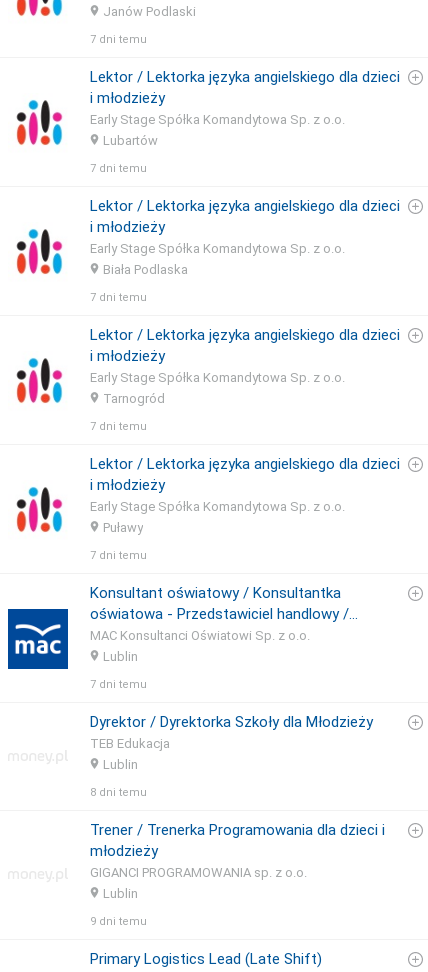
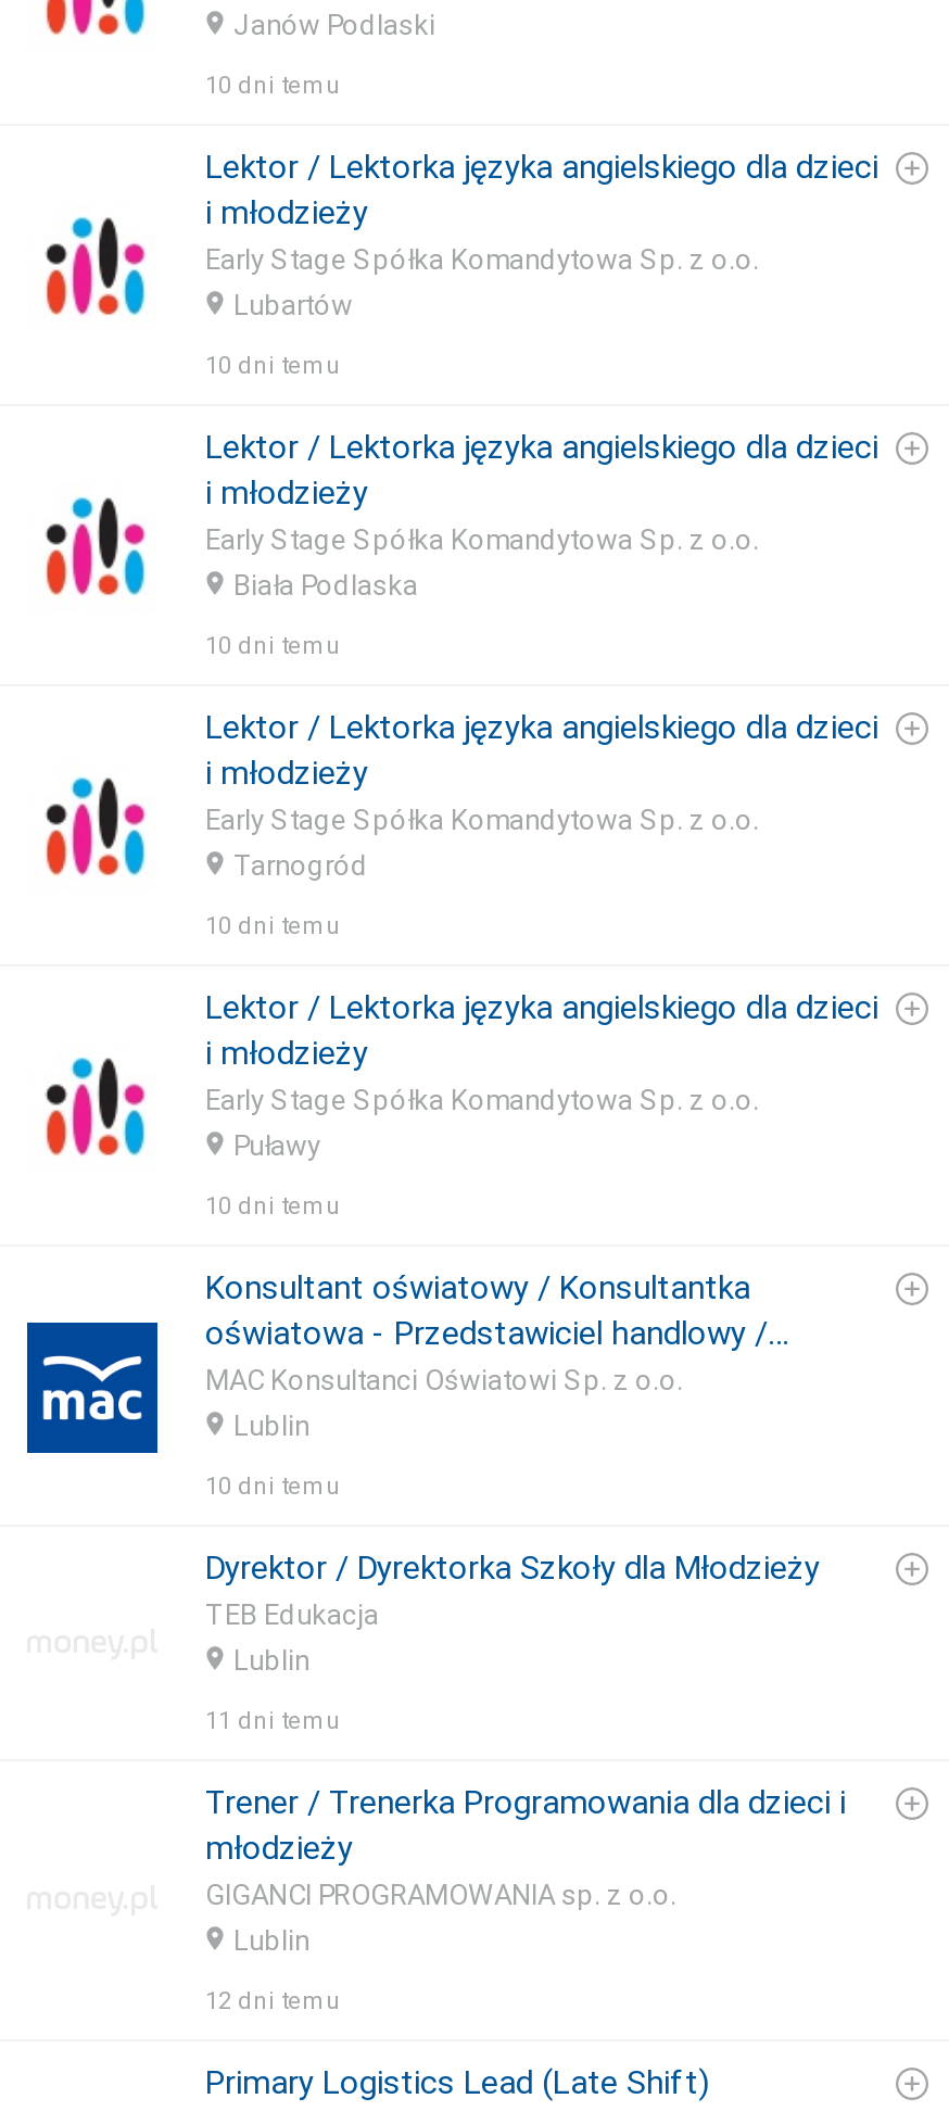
[90,33,147,46] 7 dni temu -> [205,72,342,100] 10 dni temu
[90,162,147,175] 7 dni temu -> [205,352,342,380] 10 dni temu
[90,291,147,304] 7 dni temu -> [205,632,342,660] 10 dni temu
[90,420,147,433] 7 dni temu -> [205,912,342,941] 10 dni temu
[90,549,147,562] 7 dni temu -> [205,1193,342,1221] 10 dni temu
[90,678,147,691] 7 dni temu -> [205,1473,342,1501] 10 dni temu
[90,786,147,799] 8 dni temu -> [205,1707,342,1735] 11 dni temu
[90,915,147,928] 9 dni temu -> [205,1987,342,2016] 12 dni temu

